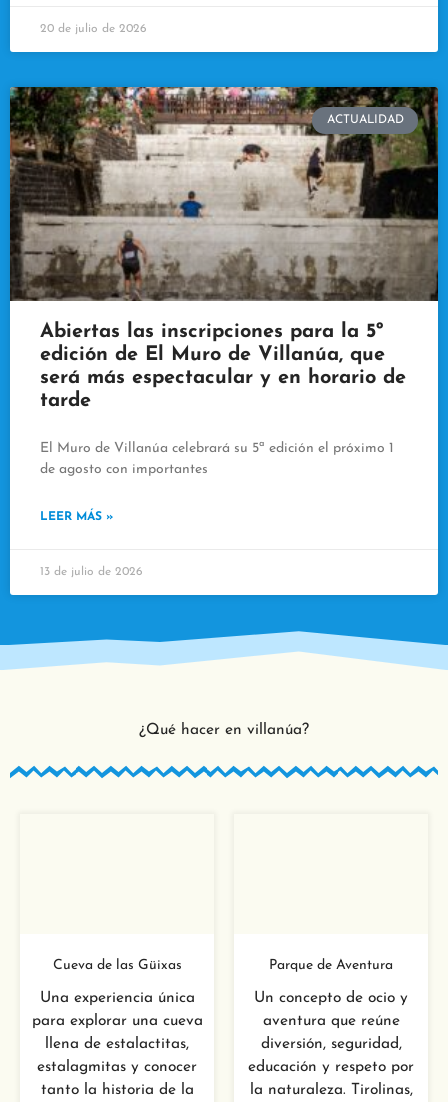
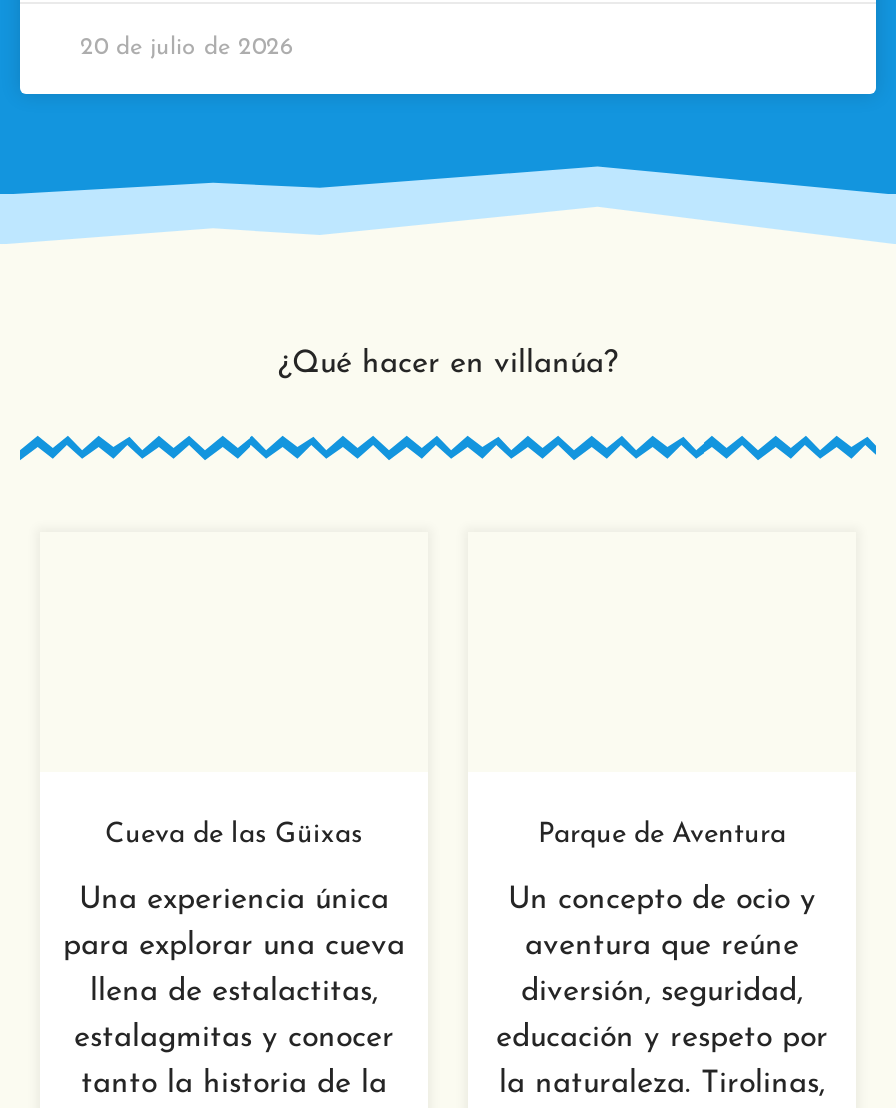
[9,86,439,302] [image] | ACTUALIDAD -> none
[40,322,406,523] Abiertas las inscripciones para la 5º | edición de El Muro de Villanúa, que | será más espectacular y en horario de | tarde | El Muro de Villanúa celebrará su 5ª edición el próximo 1 | de agosto con importantes | LEER MÁS » -> none
[40,566,143,578] 13 de julio de 2026 -> none

